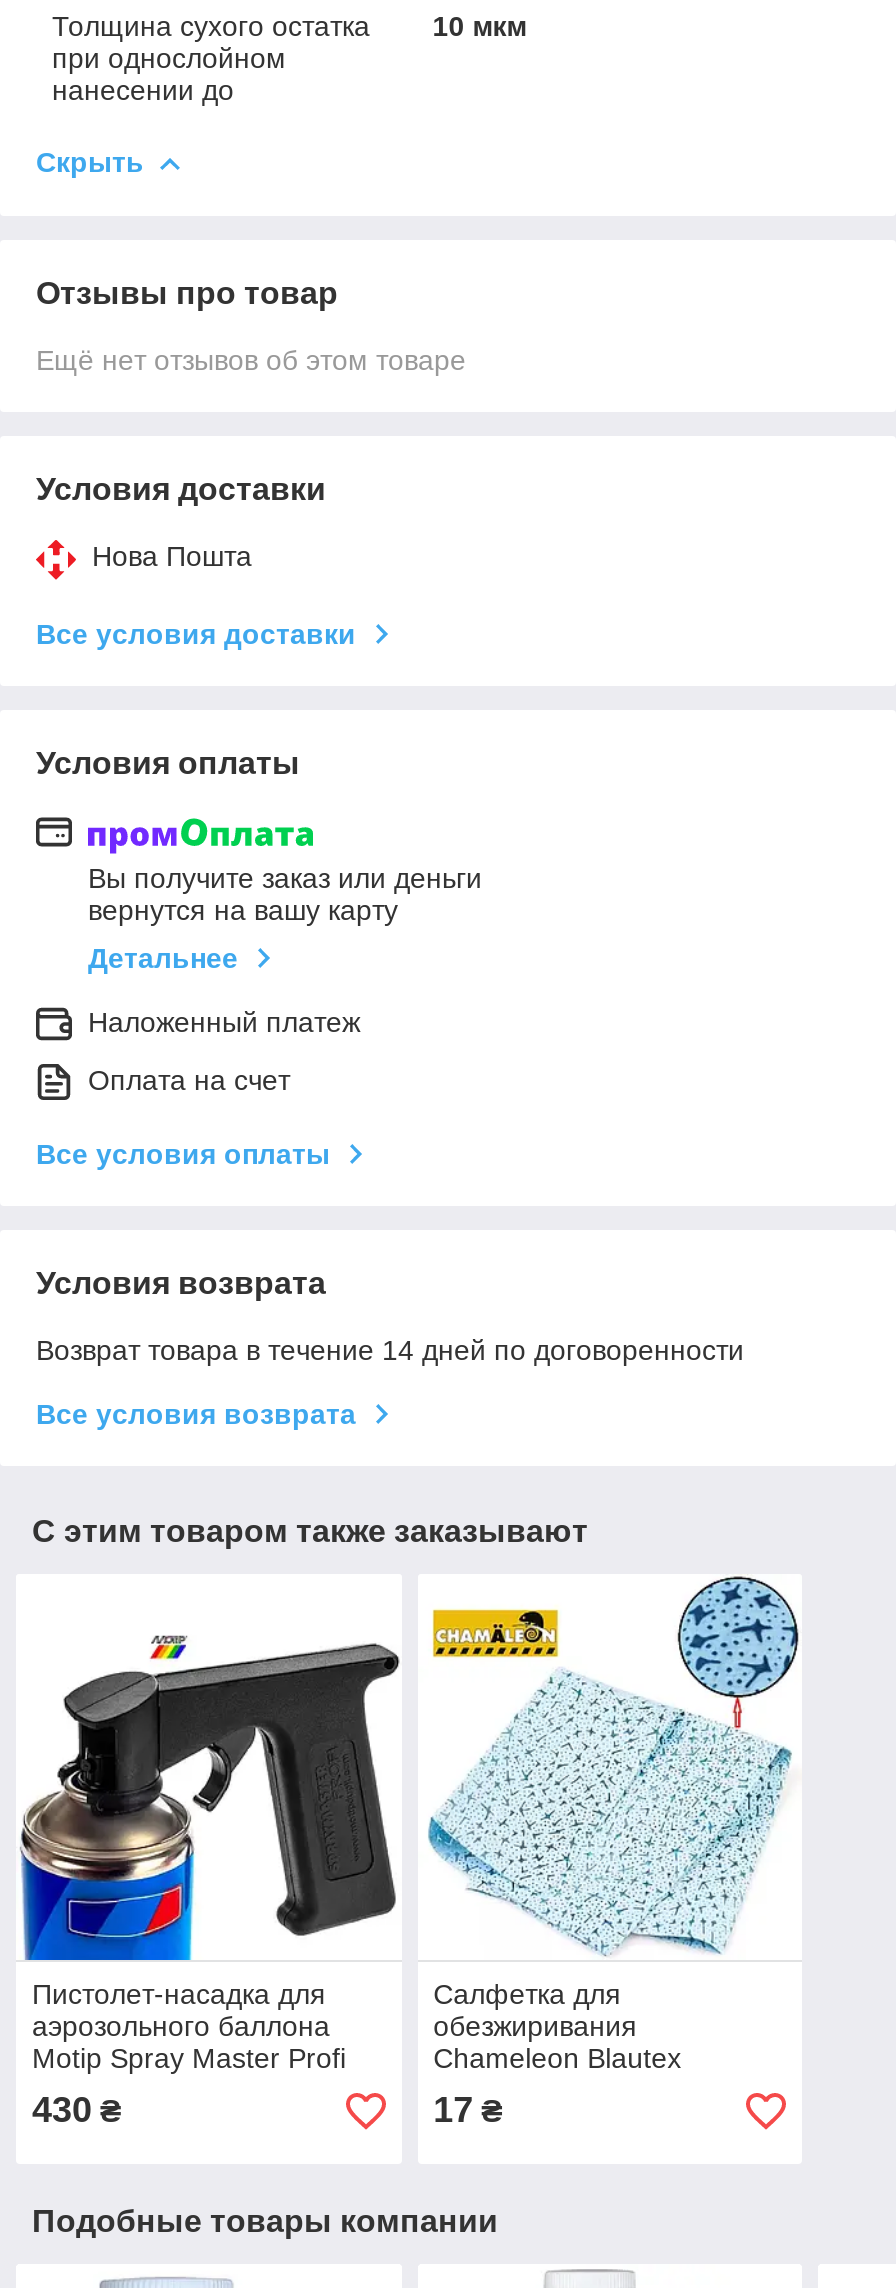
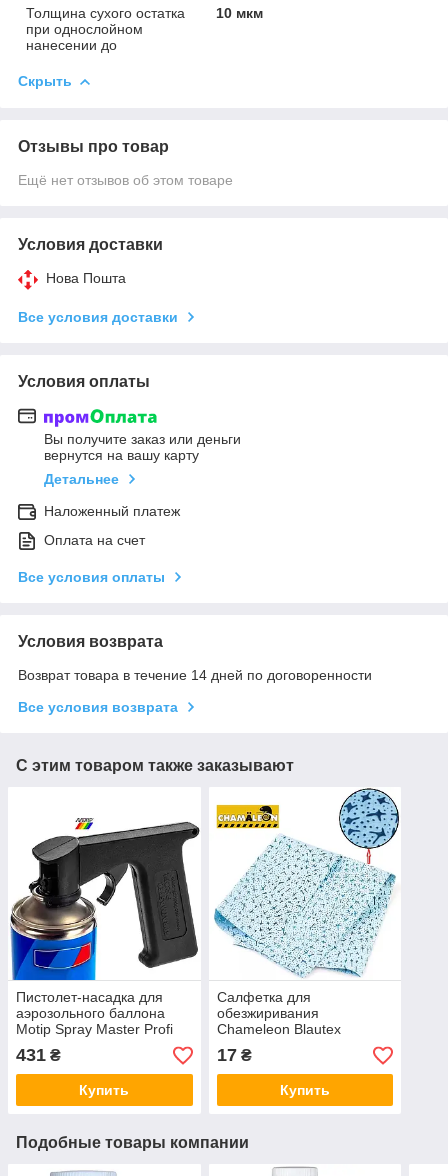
[32,2090,122,2130] 430 ₴ -> [16,1045,129,1098] 431 ₴ | Купить
none -> [280,1082,330,1098] Купить

